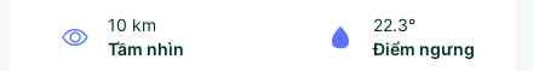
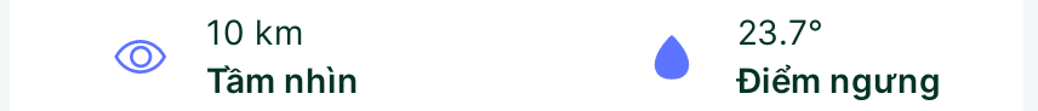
[373,14,415,35] 22.3° -> [737,11,822,52] 23.7°

